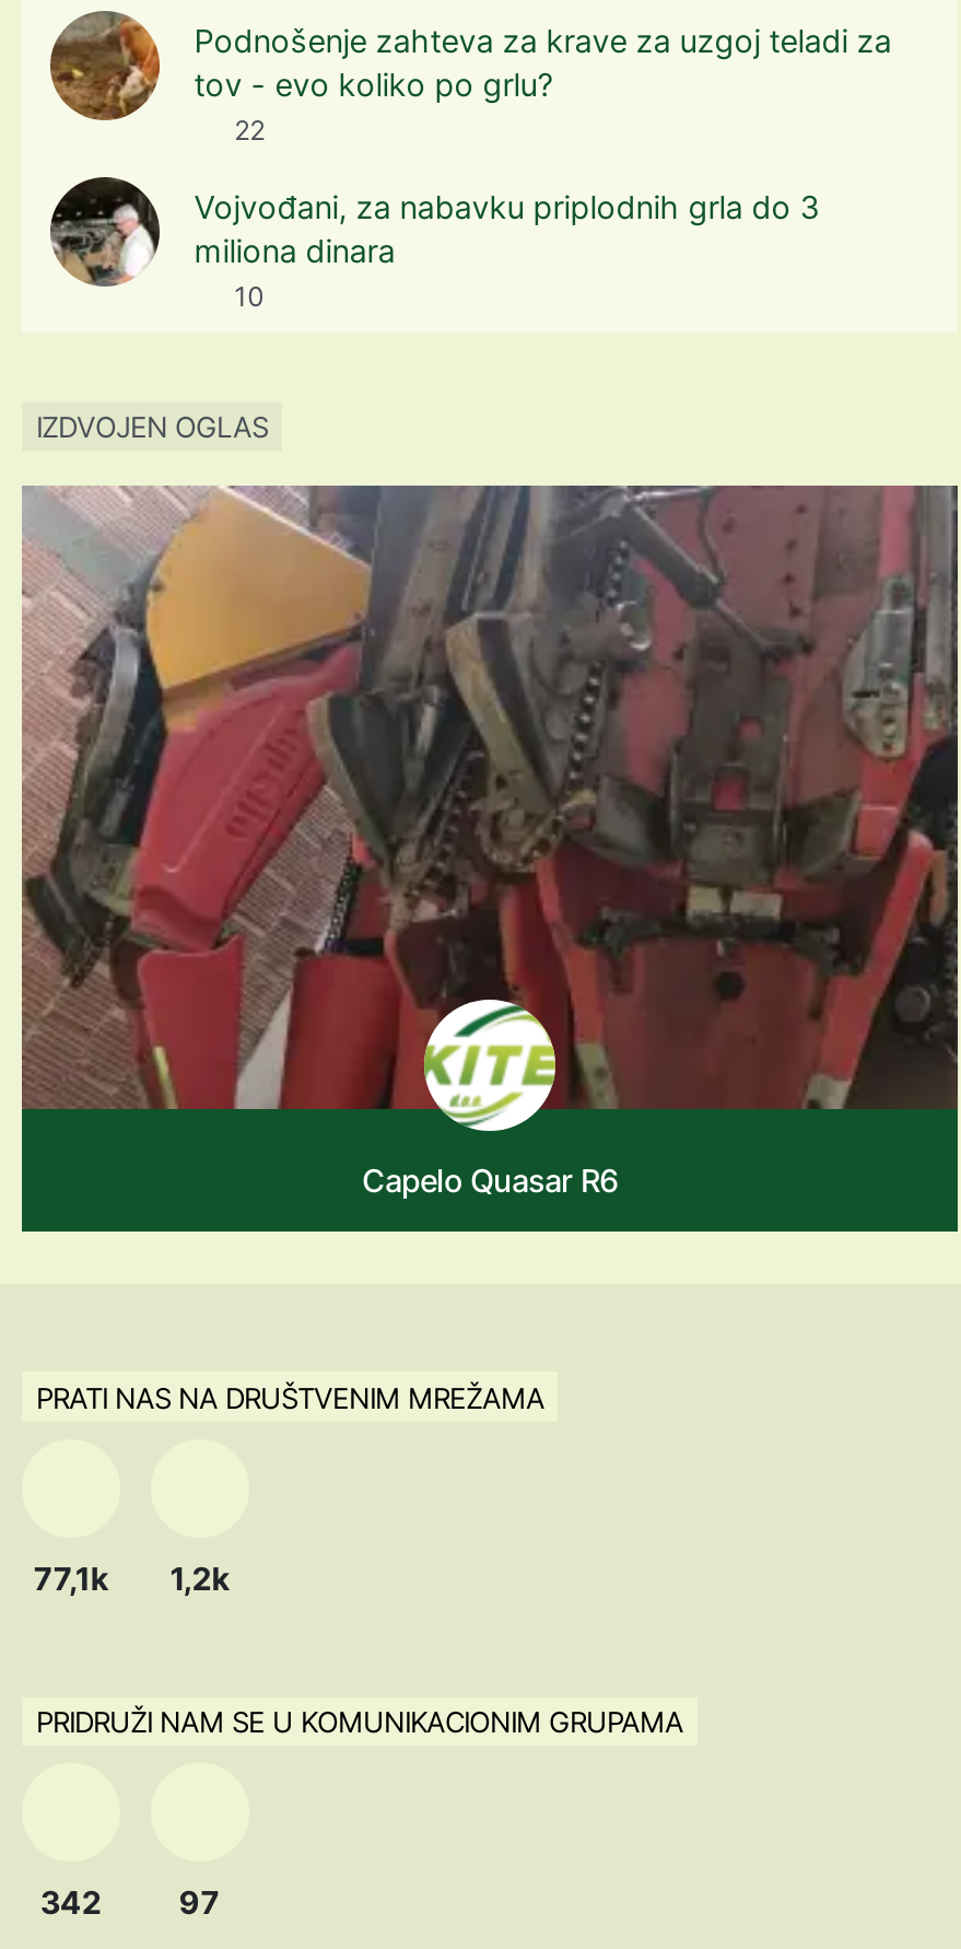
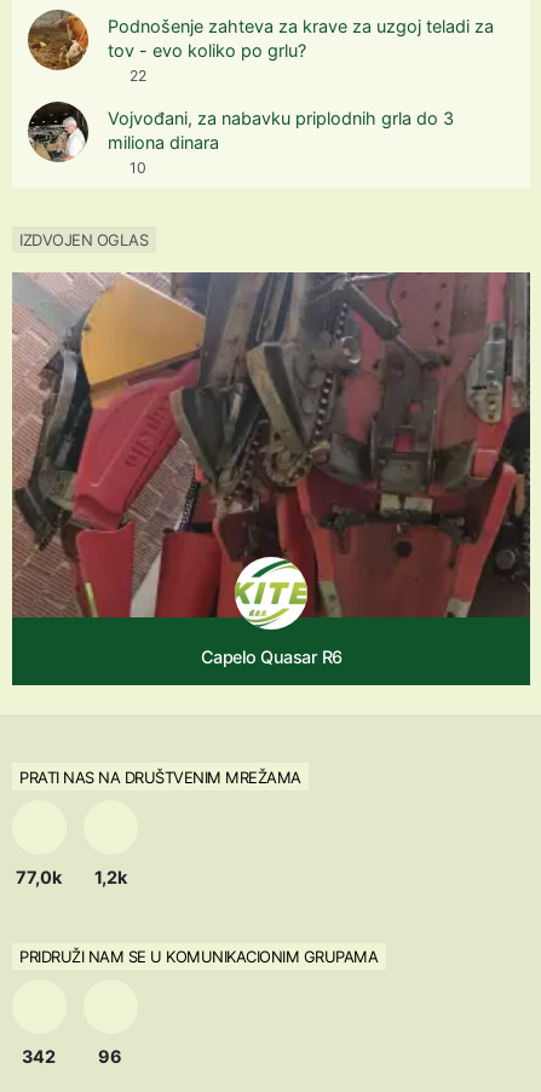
[34,1559,229,1596] 77,1k 1,2k -> [16,866,127,887] 77,0k 1,2k
[179,1883,220,1920] 97 -> [98,1046,122,1066] 96

